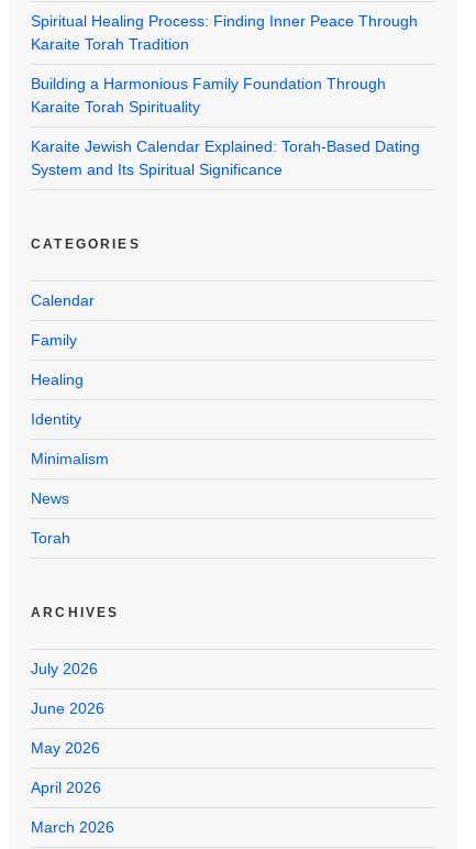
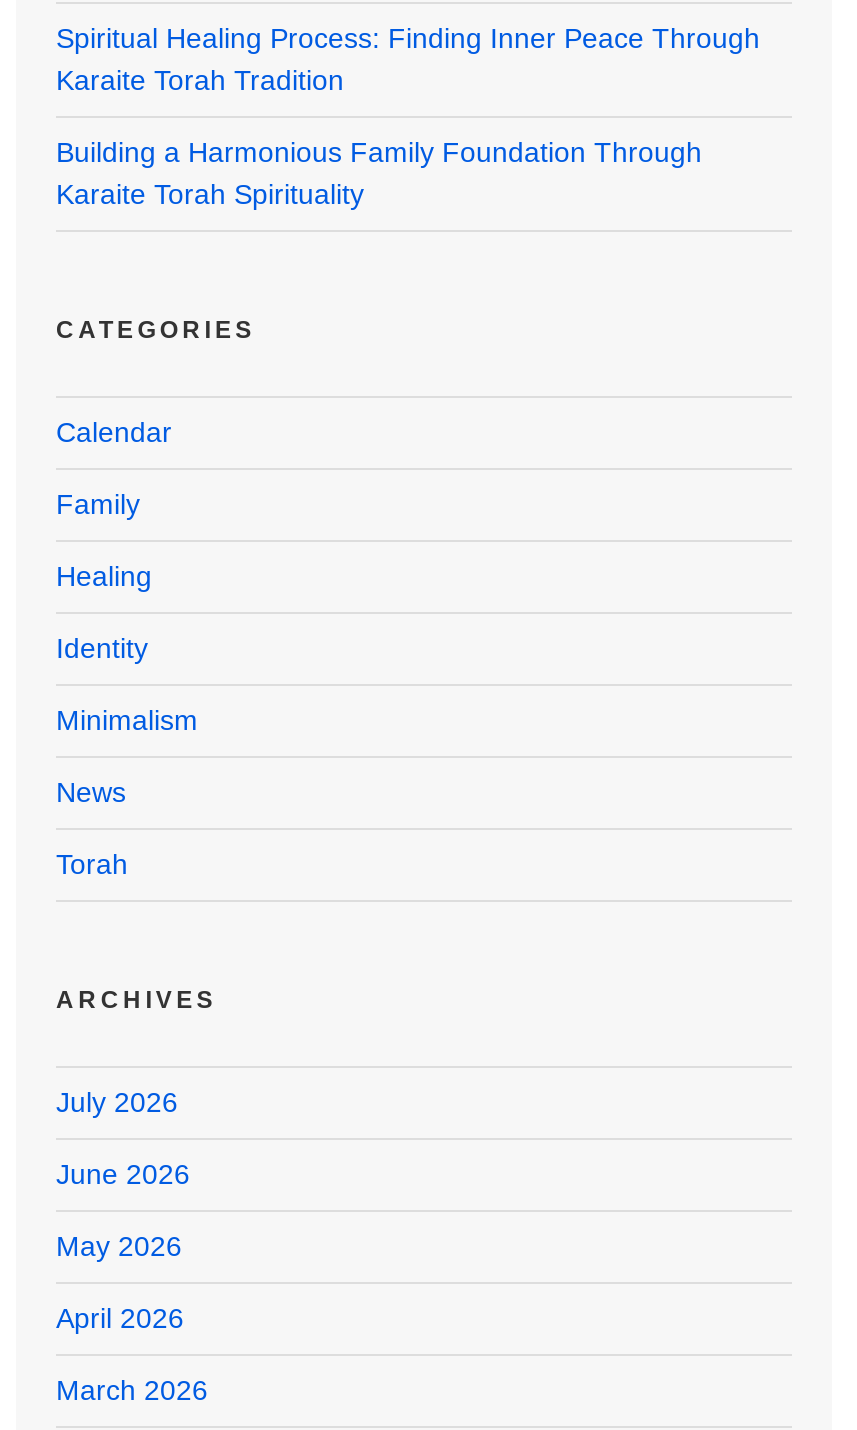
[31,137,420,178] Karaite Jewish Calendar Explained: Torah-Based Dating | System and Its Spiritual Significance -> none

